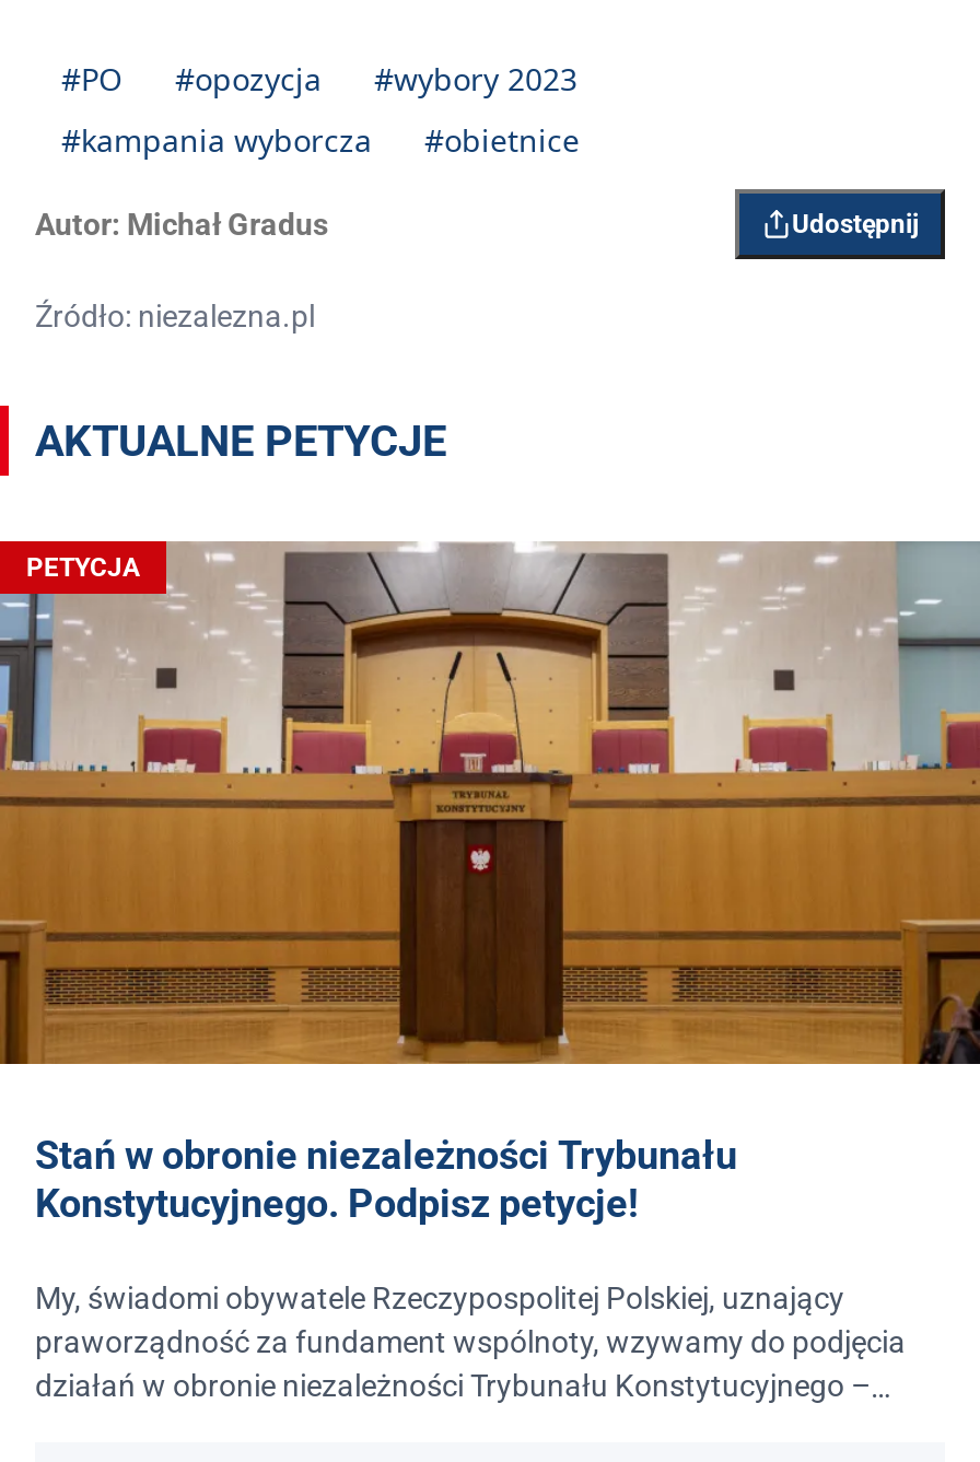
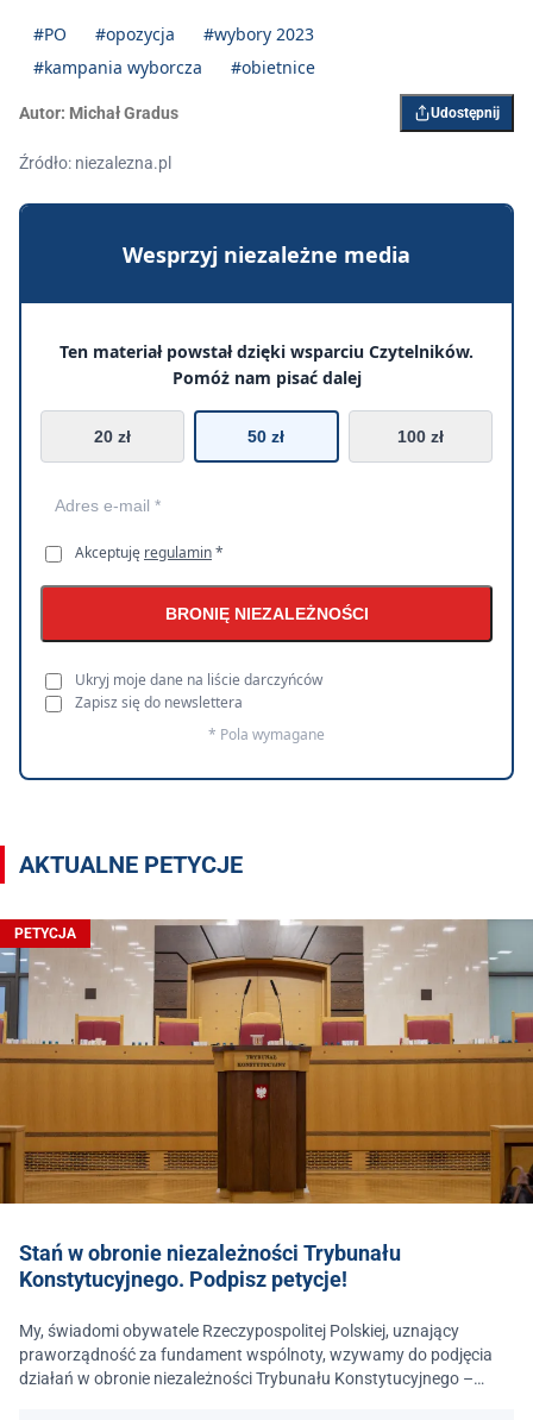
none -> [18,202,515,781] [image] | Wesprzyj niezależne media | Ten materiał powstał dzięki wsparciu Czytelników. | Pomóż nam pisać dalej | 20 zł | 50 zł | 100 zł
none -> [75,542,368,745] Akceptuję regulamin * | BRONIĘ NIEZALEŻNOŚCI | Ukryj moje dane na liście darczyńców | Zapisz się do newslettera | * Pola wymagane

